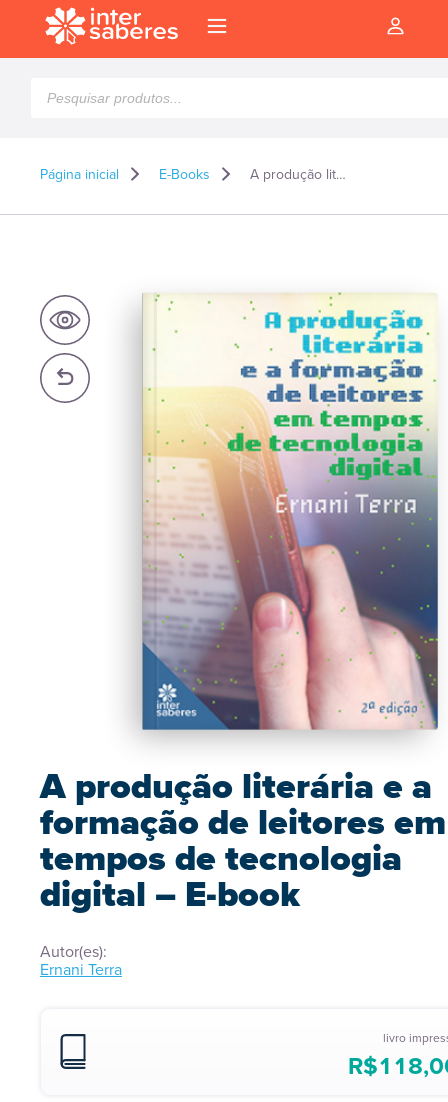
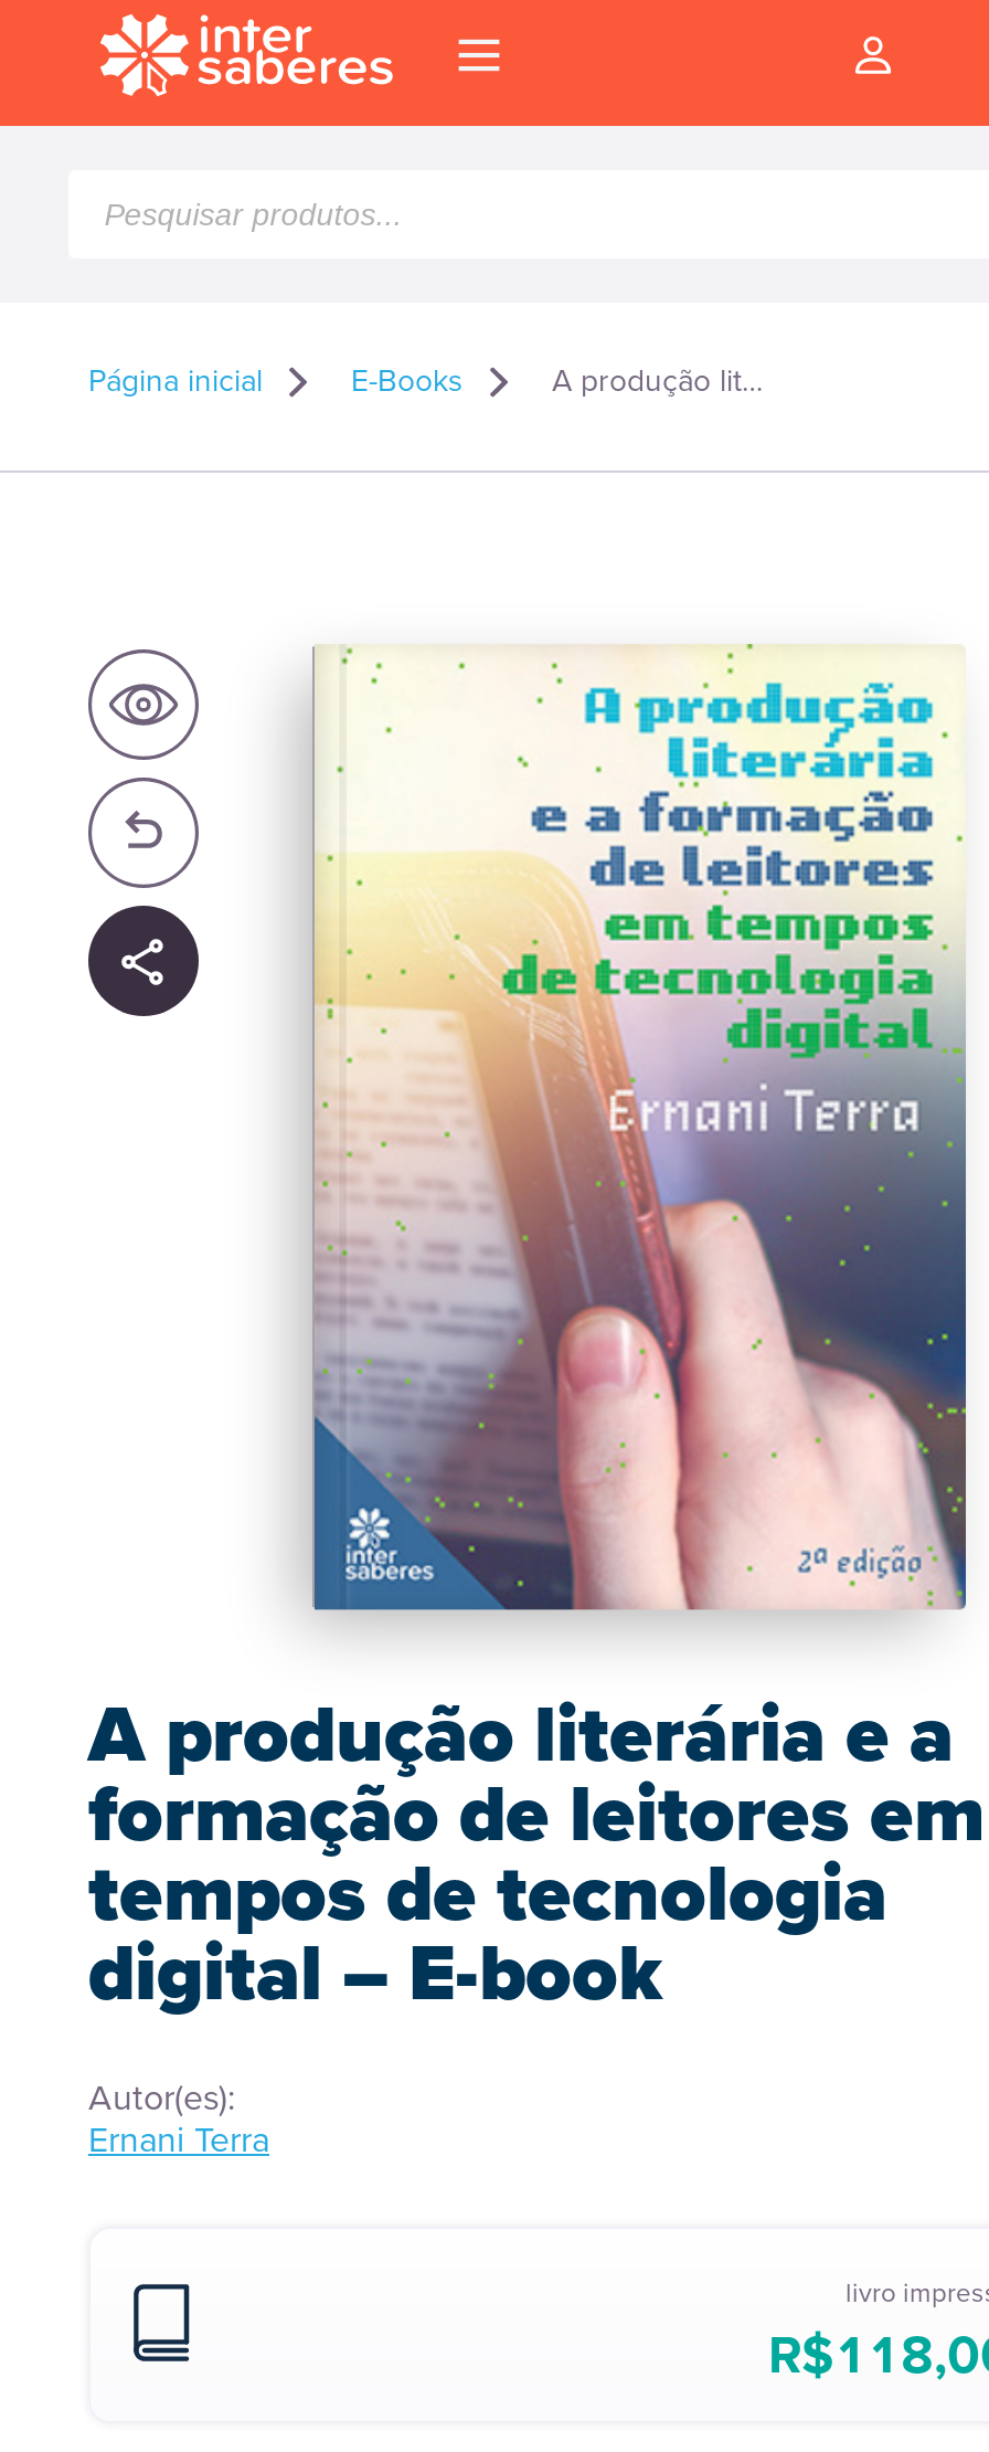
none -> [86,903,201,1018] [image]

